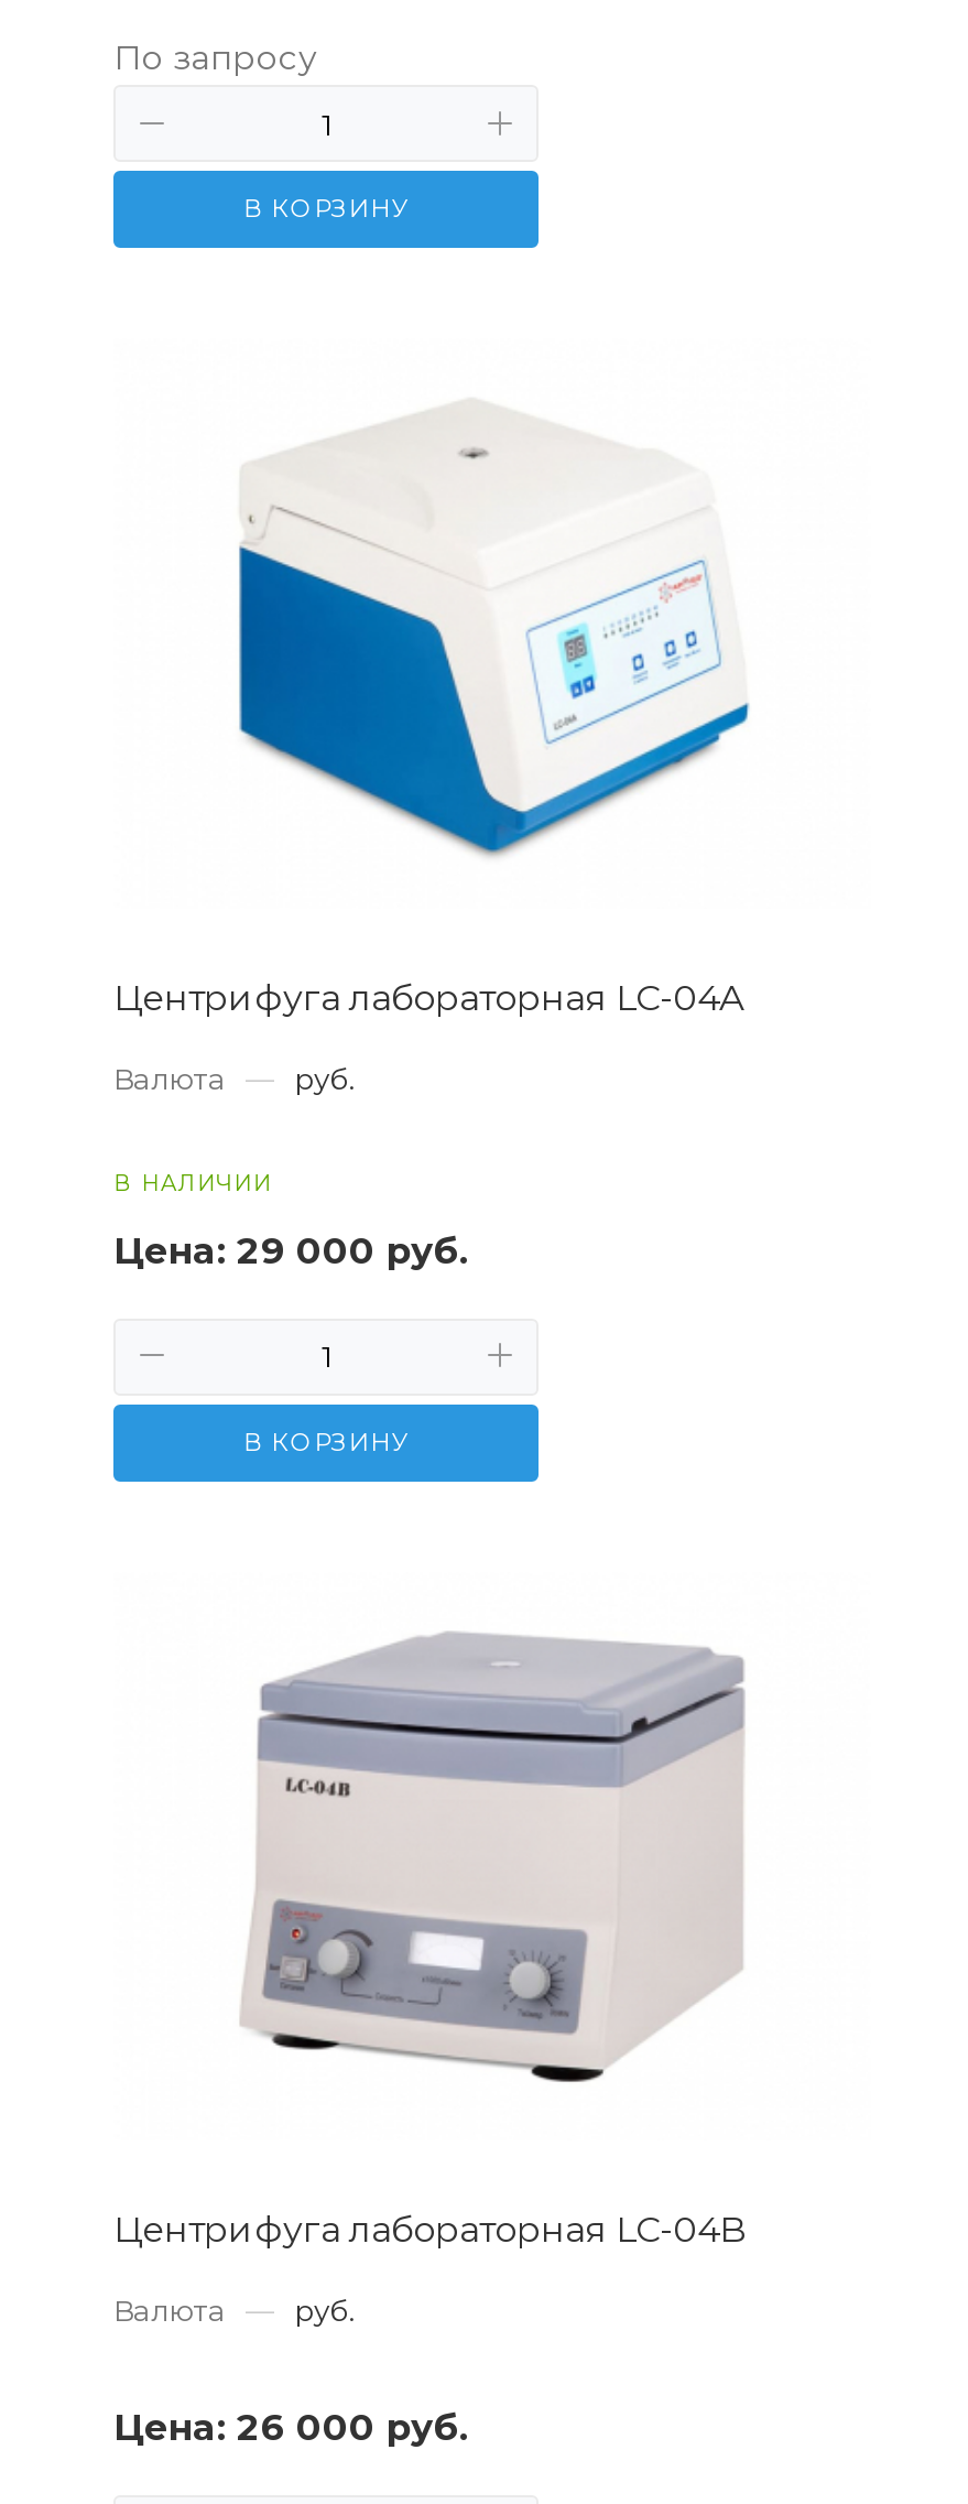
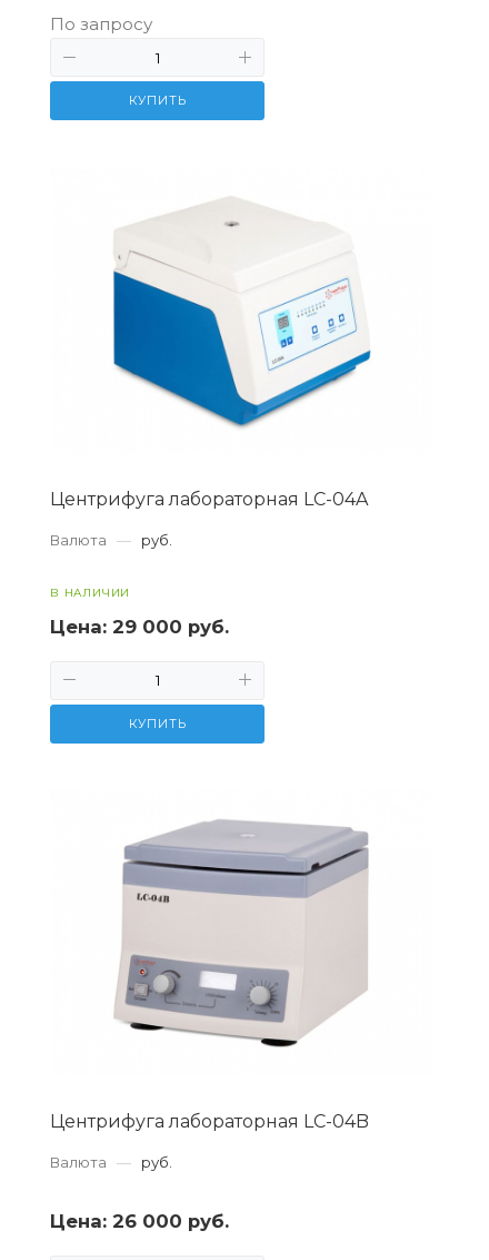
[243,193,409,224] В КОРЗИНУ -> [128,93,186,108] КУПИТЬ
[243,1426,409,1456] В КОРЗИНУ -> [128,715,186,731] КУПИТЬ

